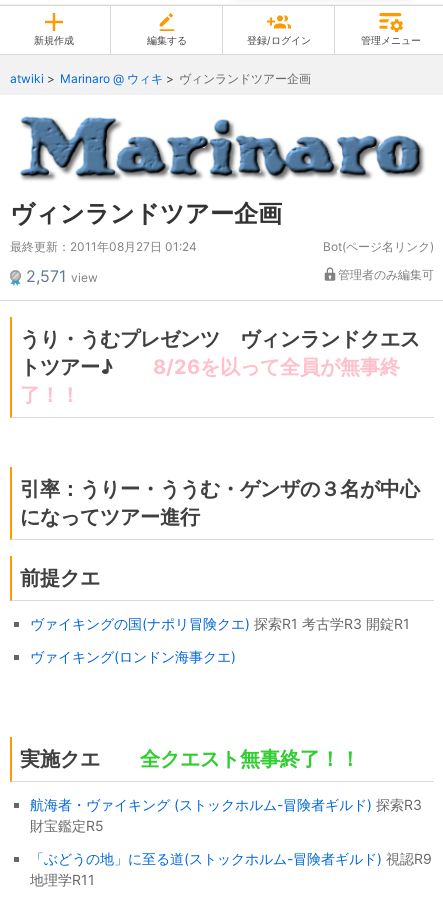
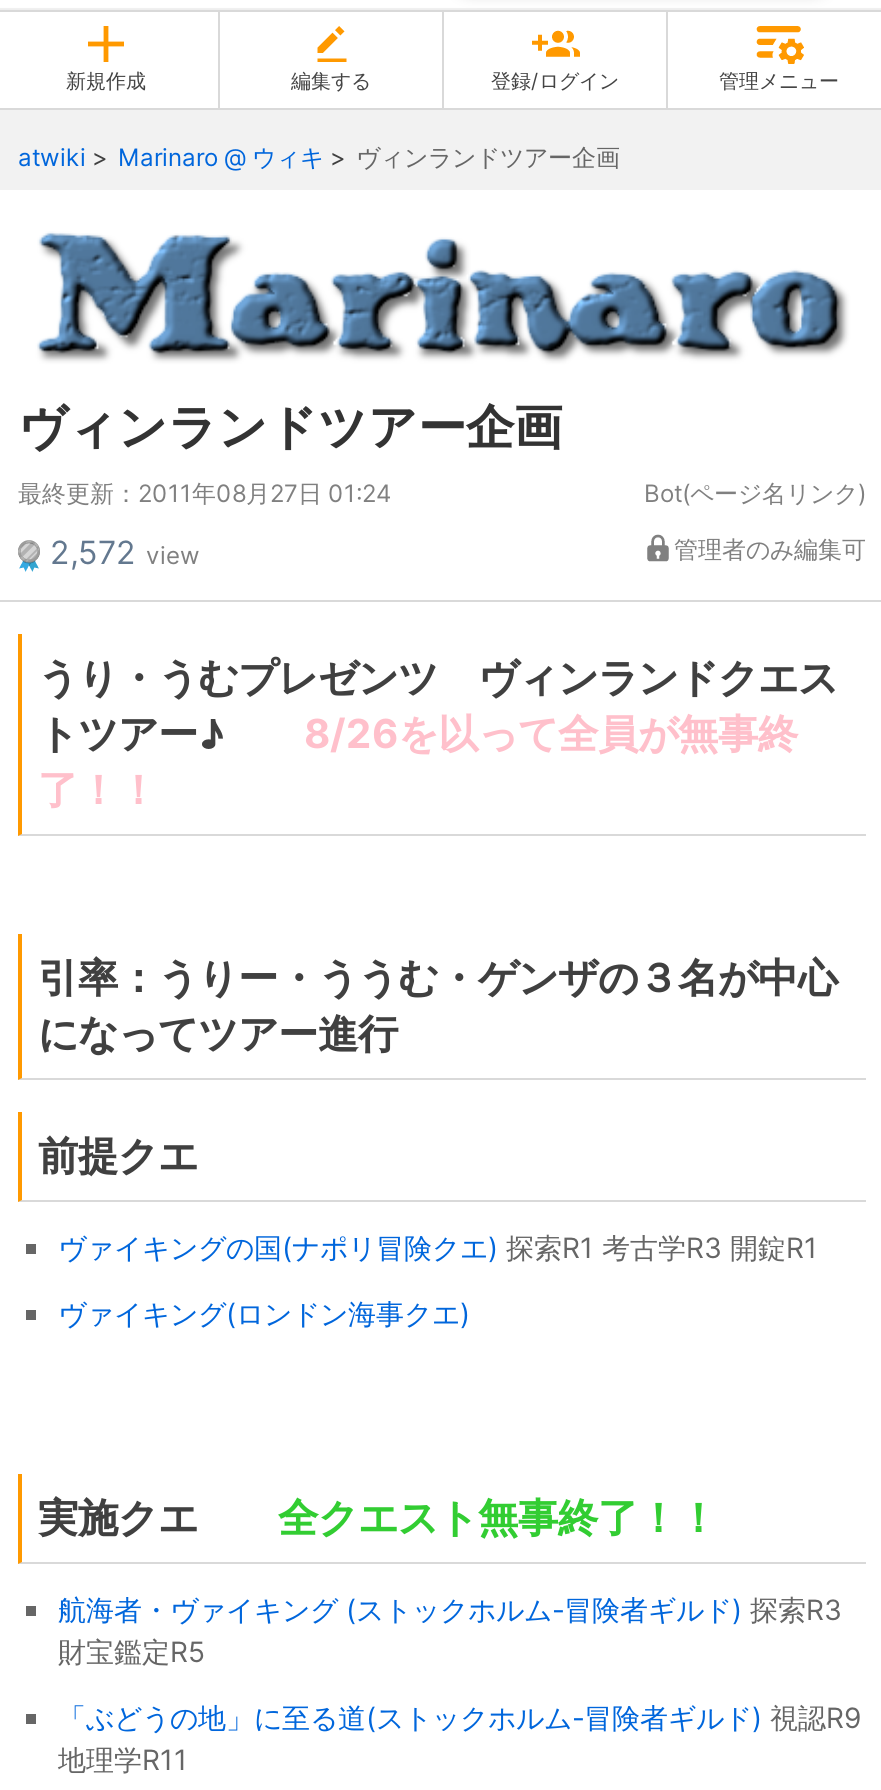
[26,266,98,286] 2,571 view -> [50,532,200,572] 2,572 view

